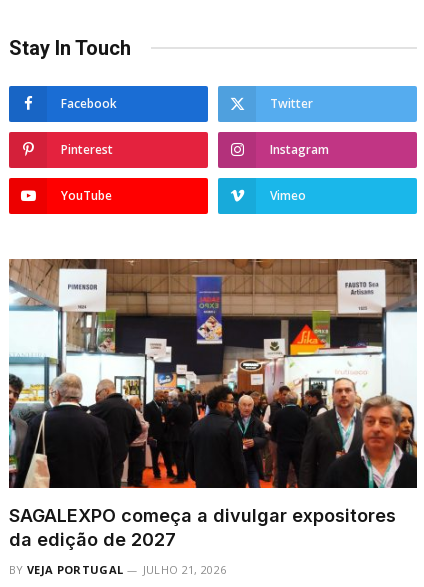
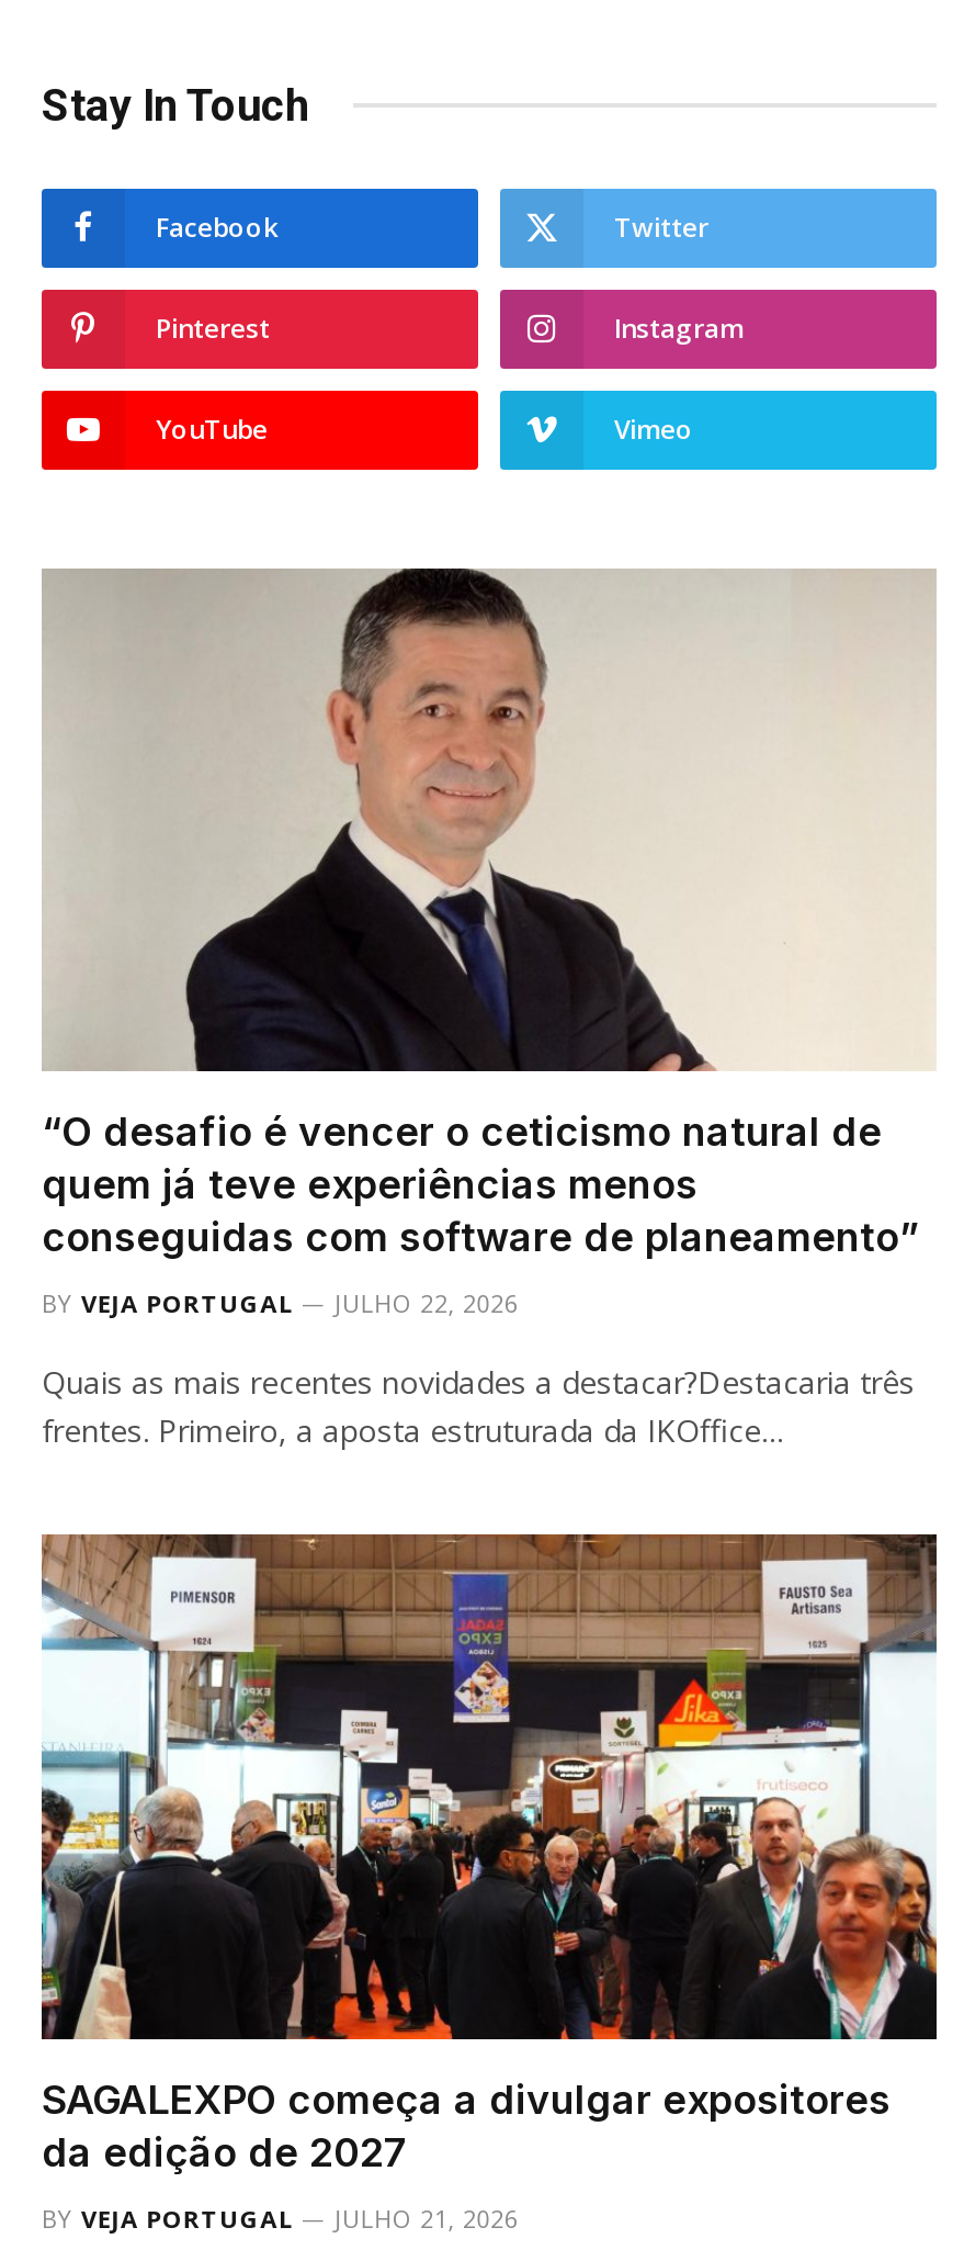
none -> [42,569,937,1451] [image] | “O desafio é vencer o ceticismo natural de | quem já teve experiências menos | conseguidas com software de planeamento” | BY VEJA PORTUGAL | JULHO 22, 2026 | Quais as mais recentes novidades a destacar?Destacaria três | frentes. Primeiro, a aposta estruturada da IKOffice…

